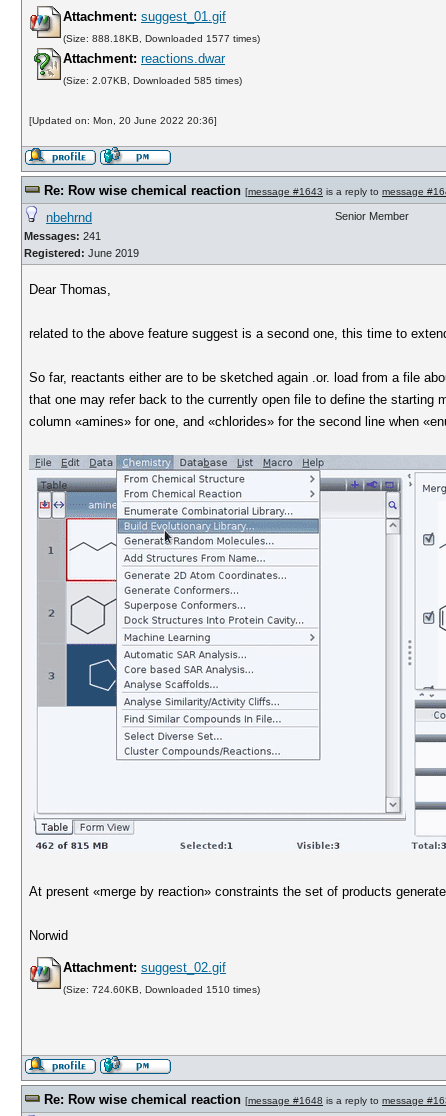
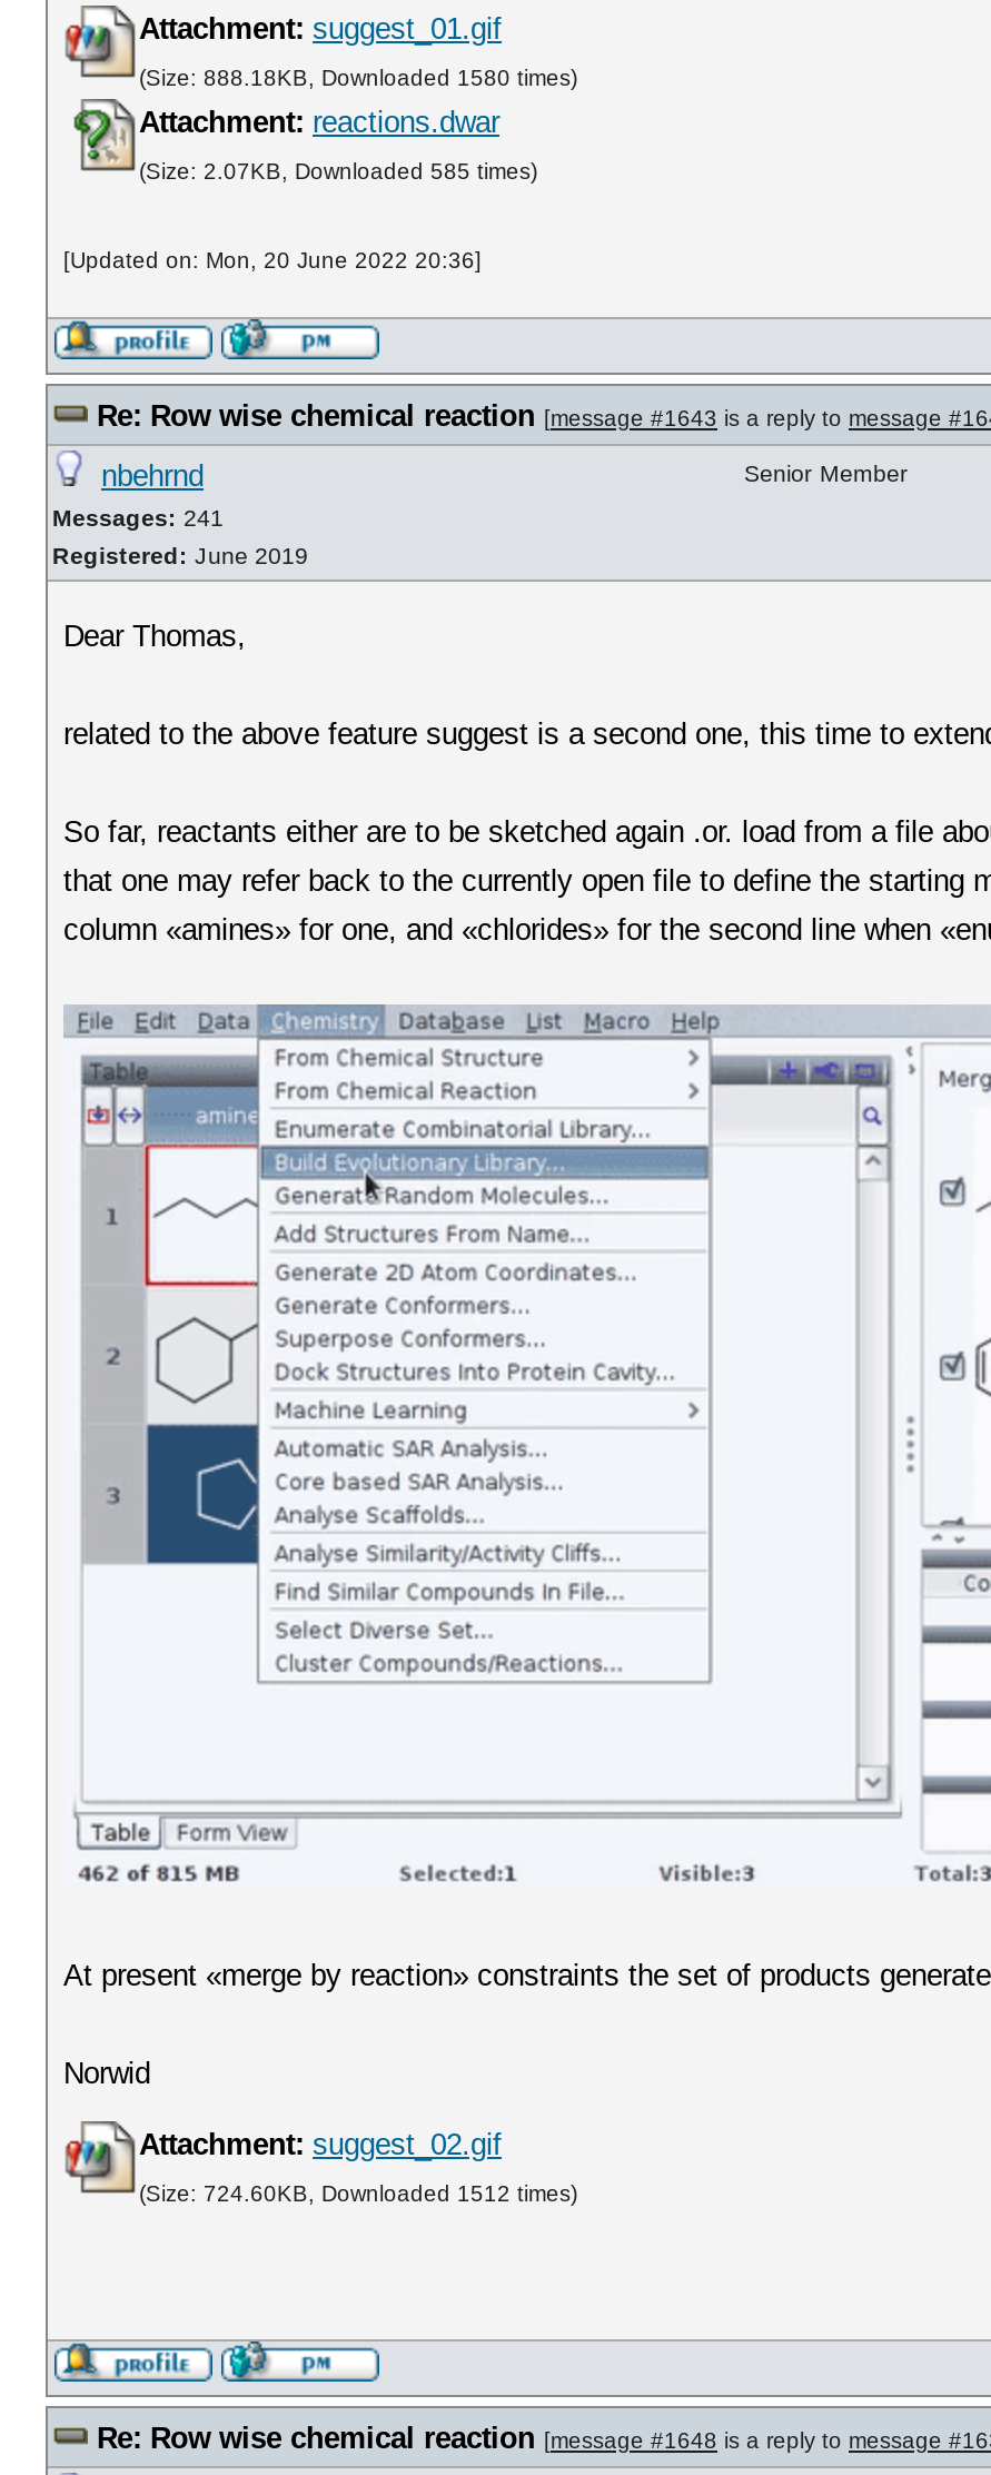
[63,33,260,44] (Size: 888.18KB, Downloaded 1577 times) -> [139,66,577,90] (Size: 888.18KB, Downloaded 1580 times)
[63,984,260,995] (Size: 724.60KB, Downloaded 1510 times) -> [139,2181,577,2206] (Size: 724.60KB, Downloaded 1512 times)

